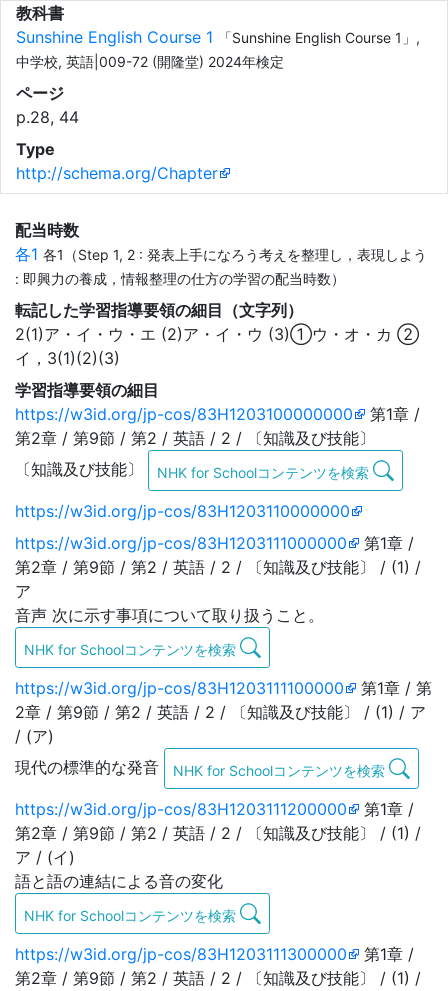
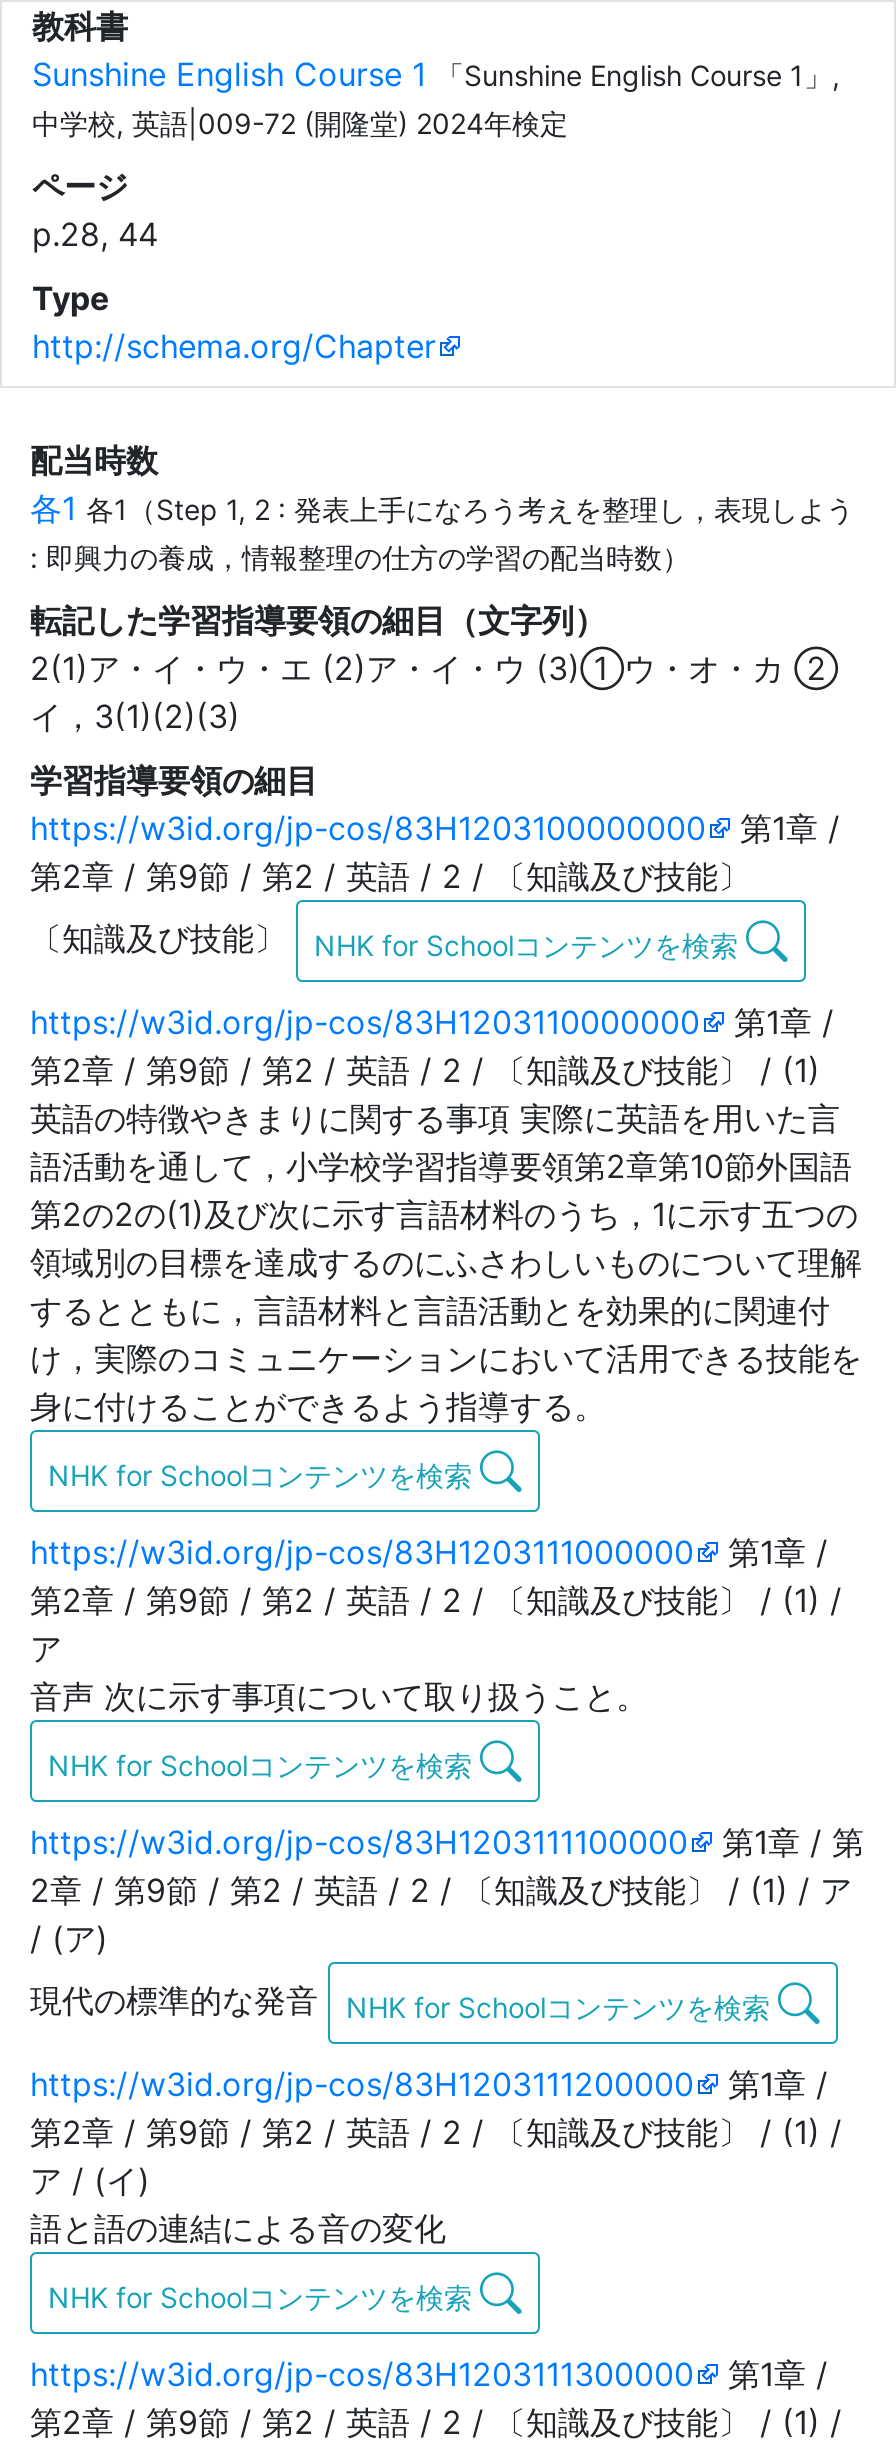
none -> [30,1002,862,1492] 第1章 / | 第2章 / 第9節 / 第2 / 英語 / 2 / 〔知識及び技能〕 / (1) | 英語の特徴やきまりに関する事項 実際に英語を用いた言 | 語活動を通して，小学校学習指導要領第2章第10節外国語 | 第2の2の(1)及び次に示す言語材料のうち，1に示す五つの | 領域別の目標を達成するのにふさわしいものについて理解 | するとともに，言語材料と言語活動とを効果的に関連付 | け，実際のコミュニケーションにおいて活用できる技能を | 身に付けることができるよう指導する。 | NHK for Schoolコンテンツを検索

